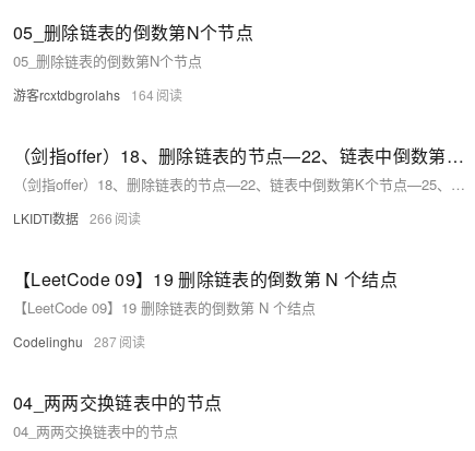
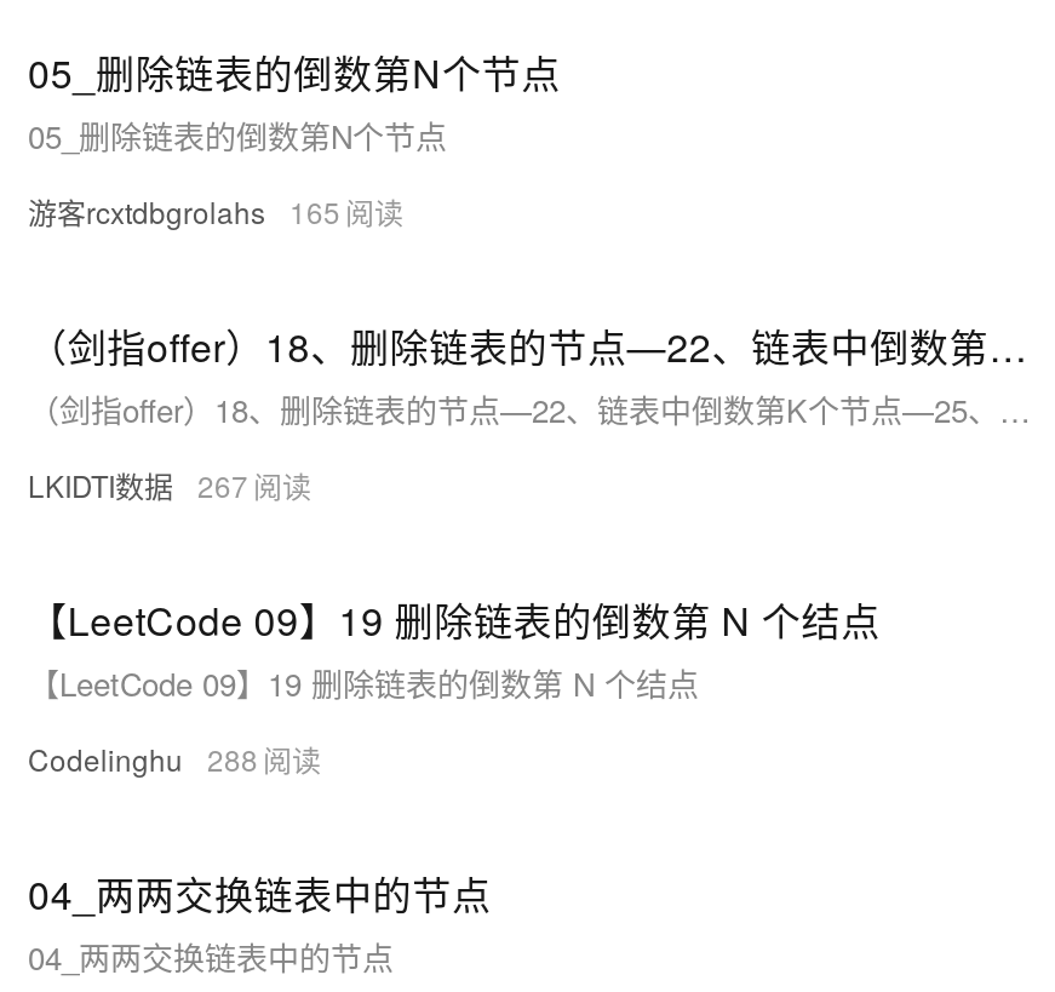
[13,85,154,104] 游客rcxtdbgrolahs 164 -> [28,190,340,231] 游客rcxtdbgrolahs 165
[13,209,112,227] LKIDTI数据 266 -> [28,464,248,505] LKIDTI数据 267
[13,332,117,351] Codelinghu 287 -> [28,738,258,779] Codelinghu 288

